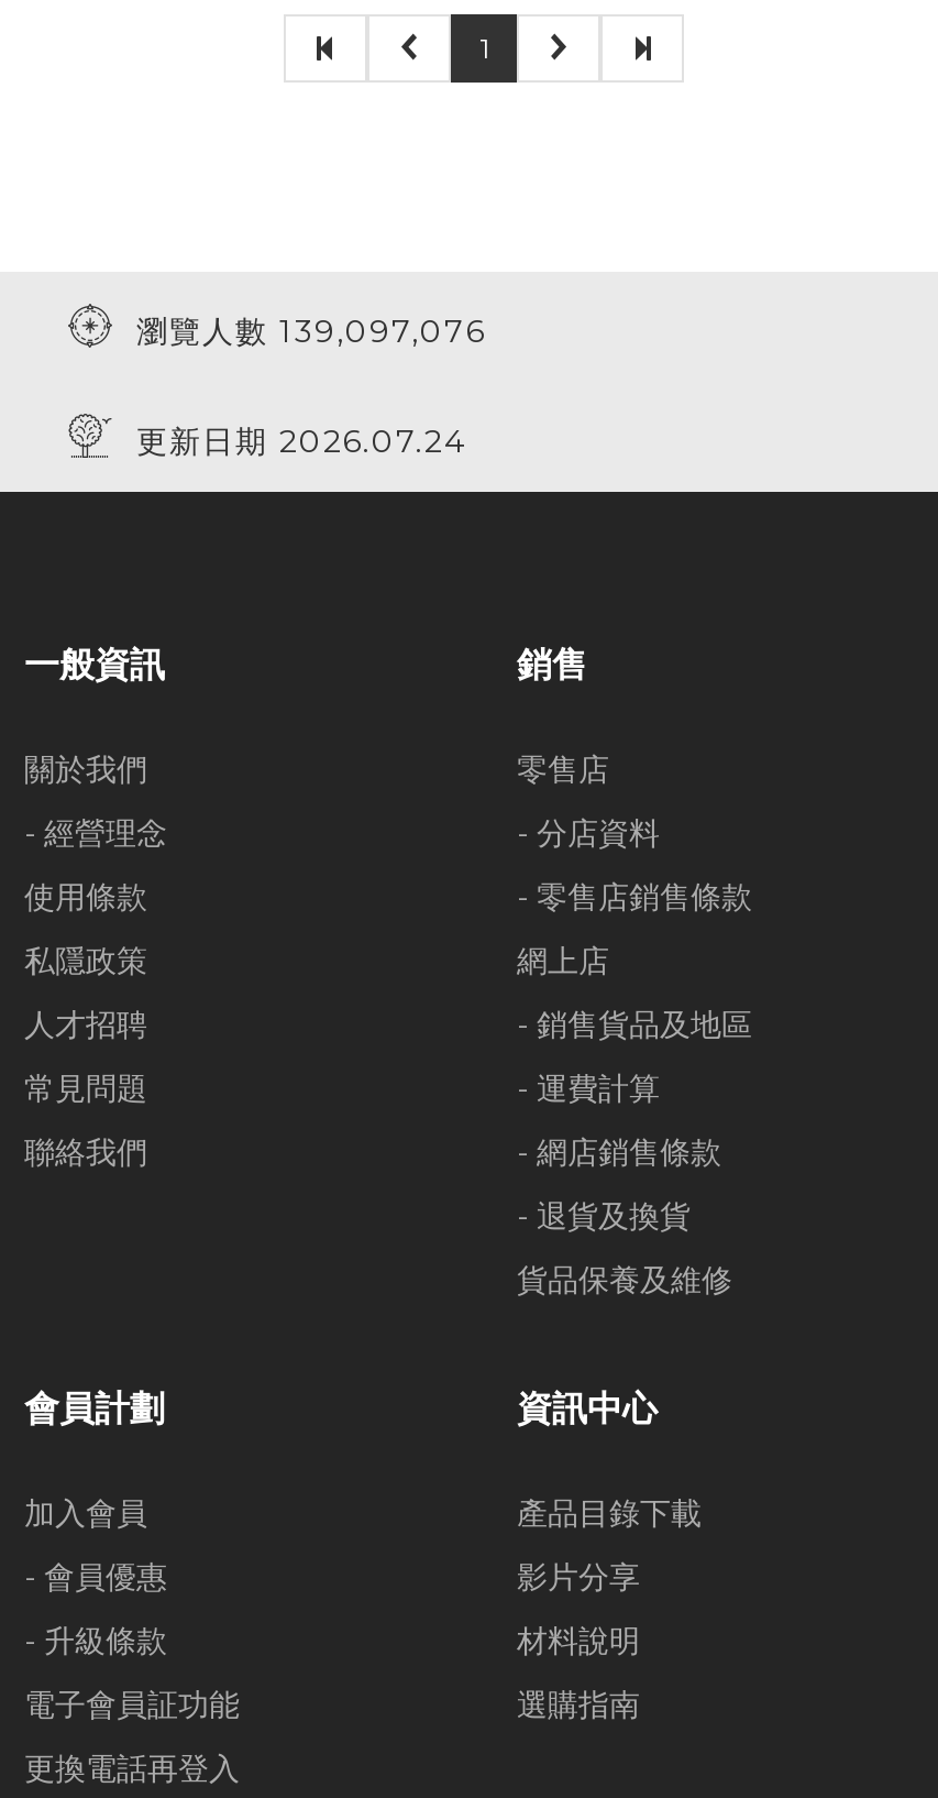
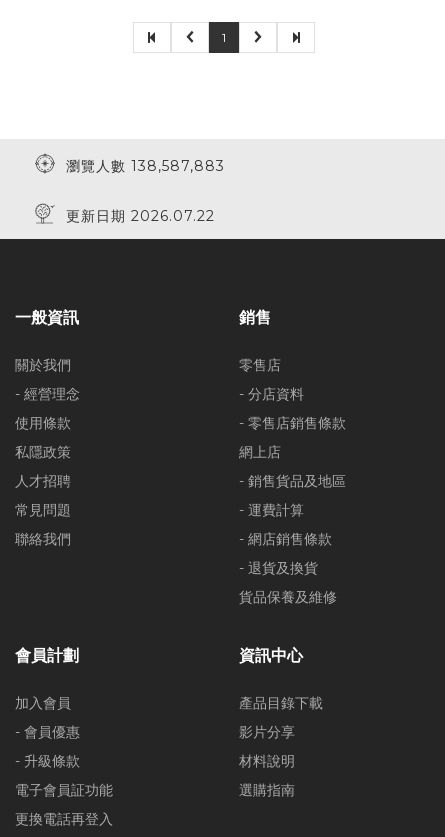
[114,311,486,351] 瀏覽人數 139,097,076 -> [56,157,225,175] 瀏覽人數 138,587,883
[114,421,466,461] 更新日期 2026.07.24 -> [56,207,215,225] 更新日期 2026.07.22

